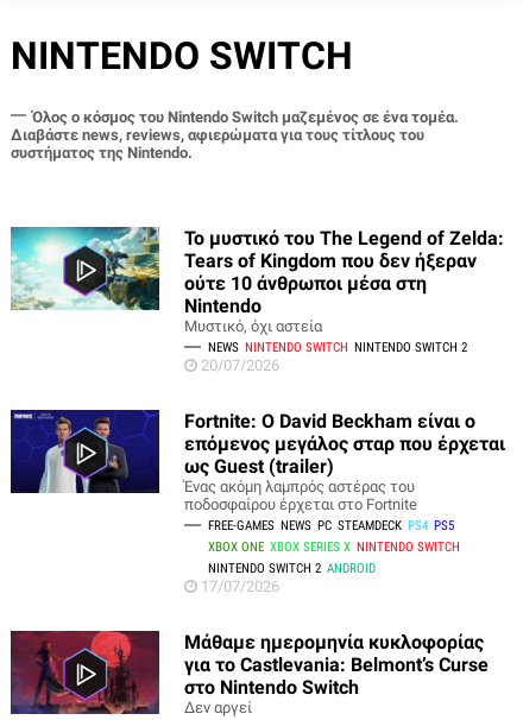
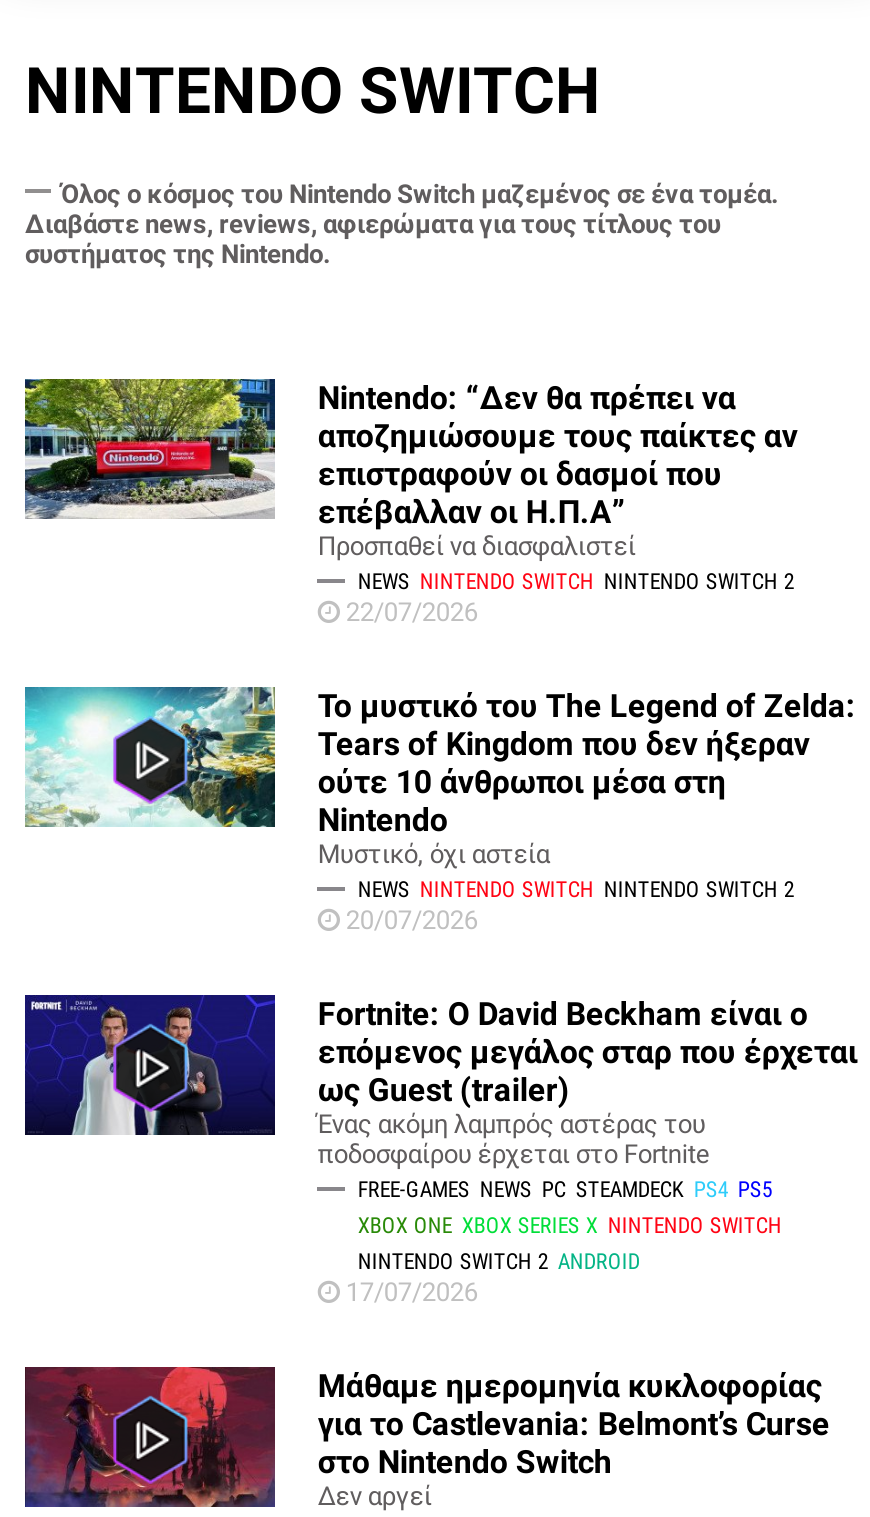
none -> [23,377,798,627] [image] | Nintendo: “Δεν θα πρέπει να | αποζημιώσουμε τους παίκτες αν | επιστραφούν οι δασμοί που | επέβαλλαν οι Η.Π.Α” | Προσπαθεί να διασφαλιστεί | NEWS NINTENDO SWITCH NINTENDO SWITCH 2 | 22/07/2026

